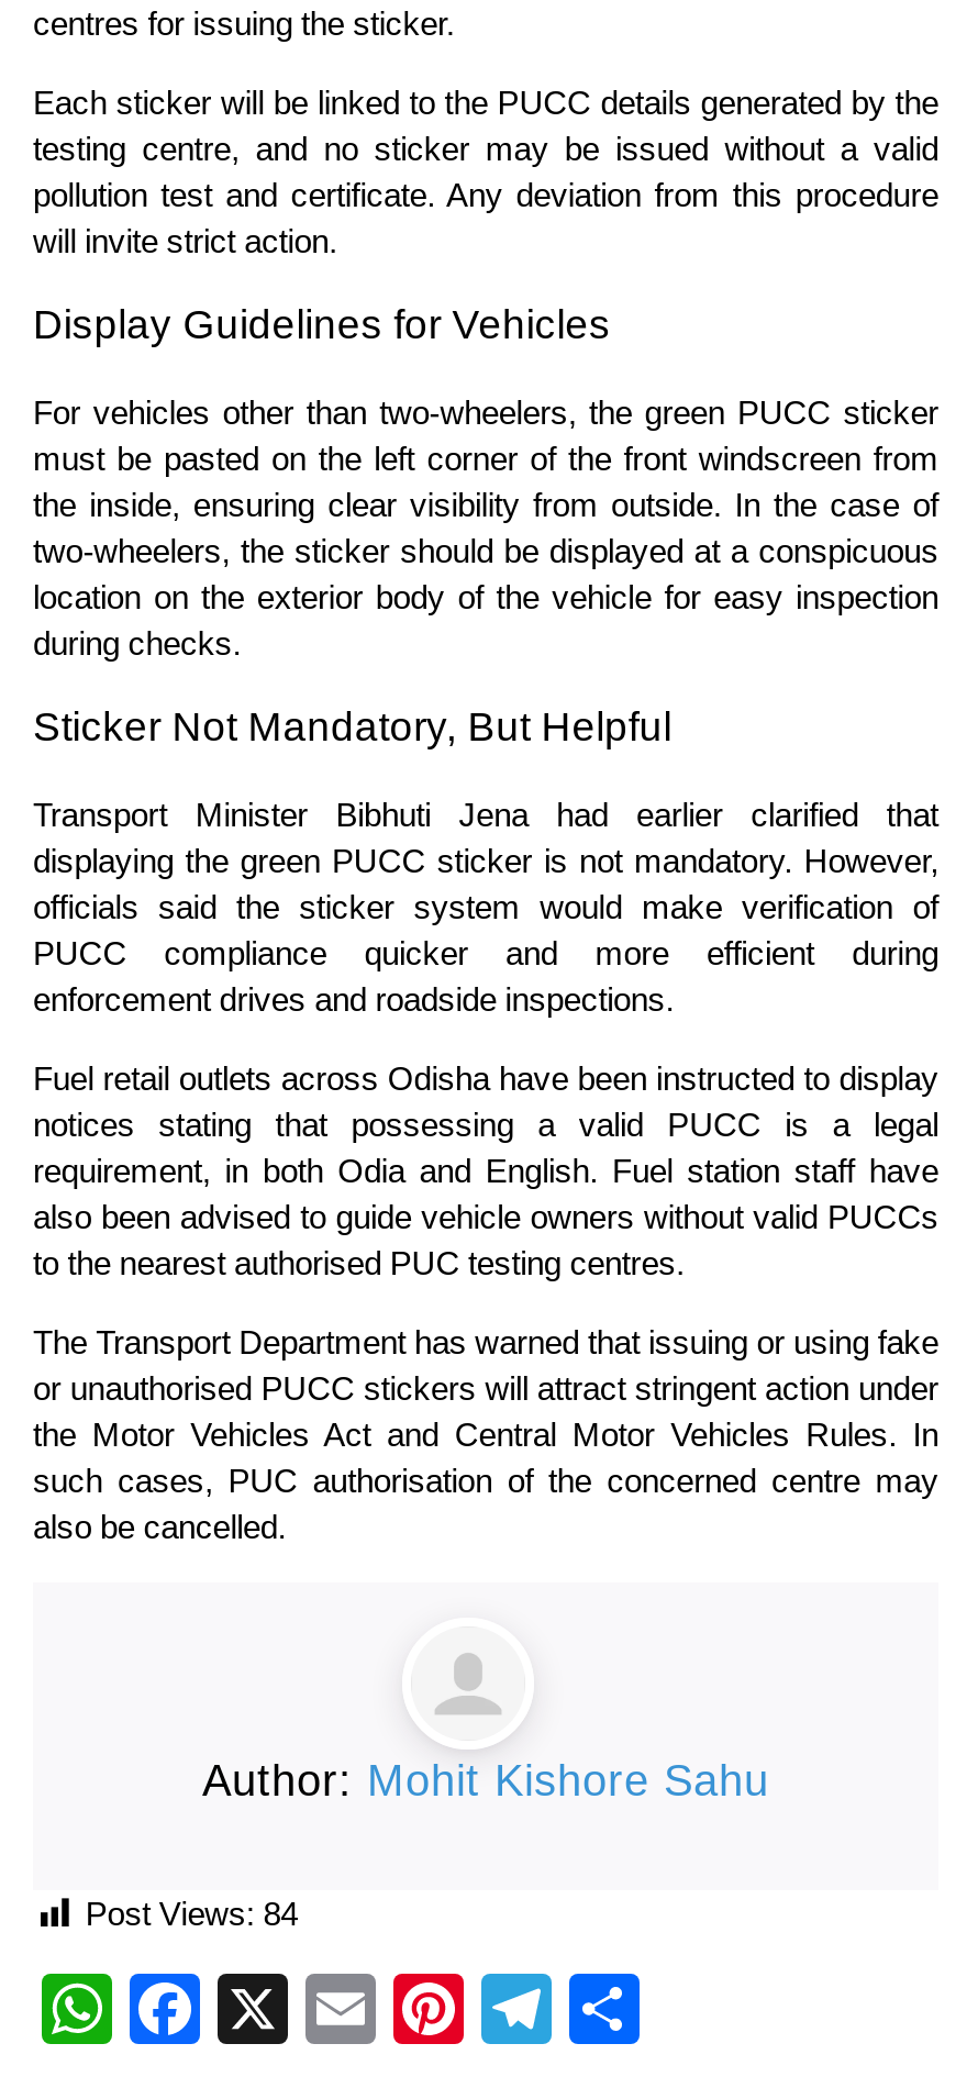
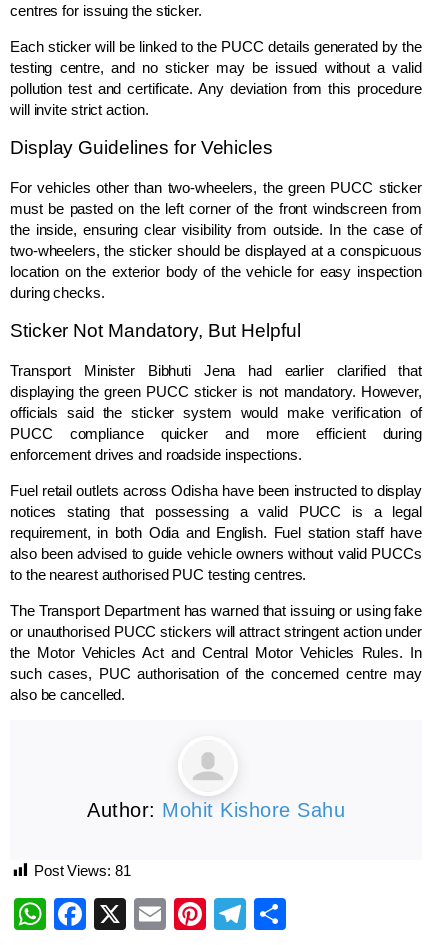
[85,1894,298,1931] Post Views: 84 -> [34,862,130,879] Post Views: 81

